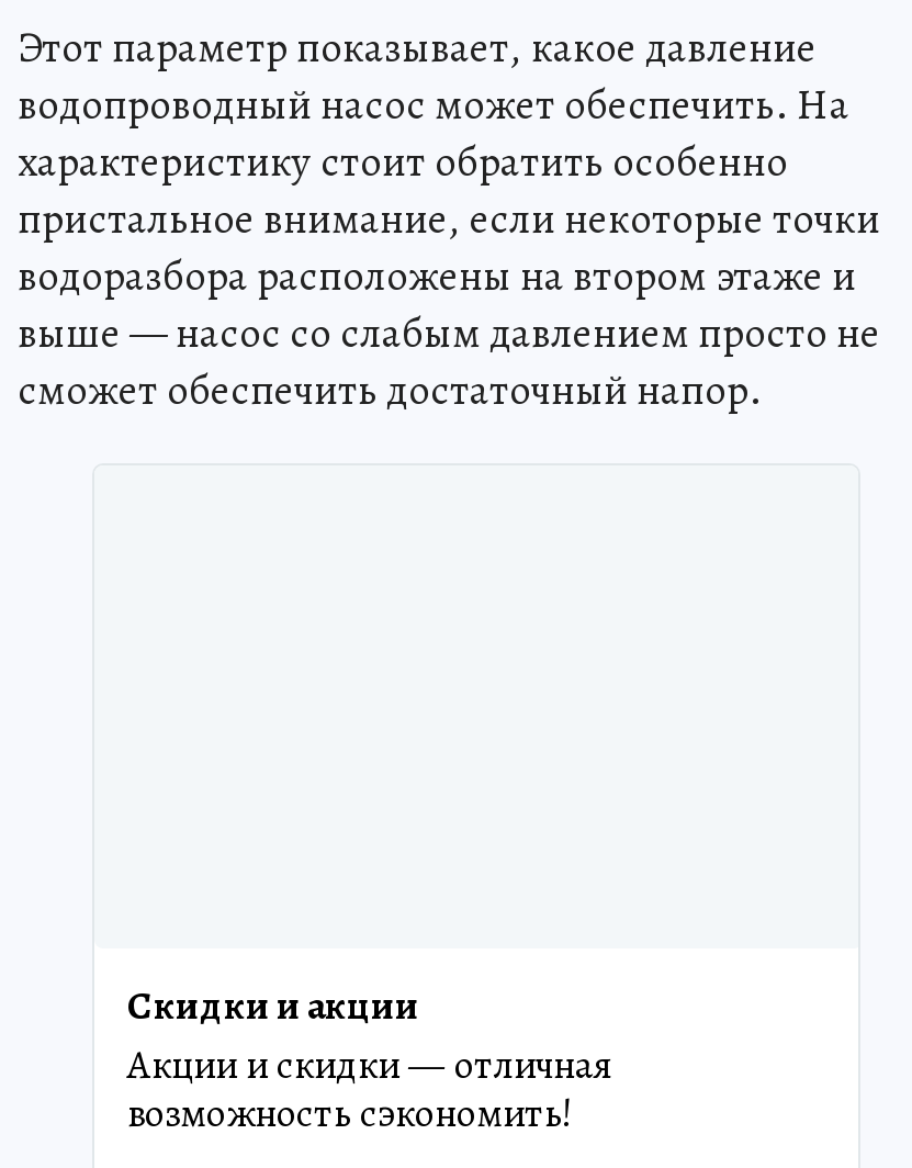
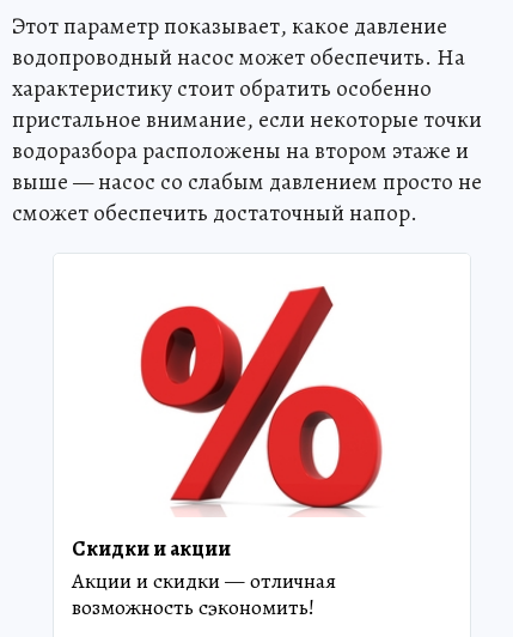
none -> [140,285,383,516] [image]

